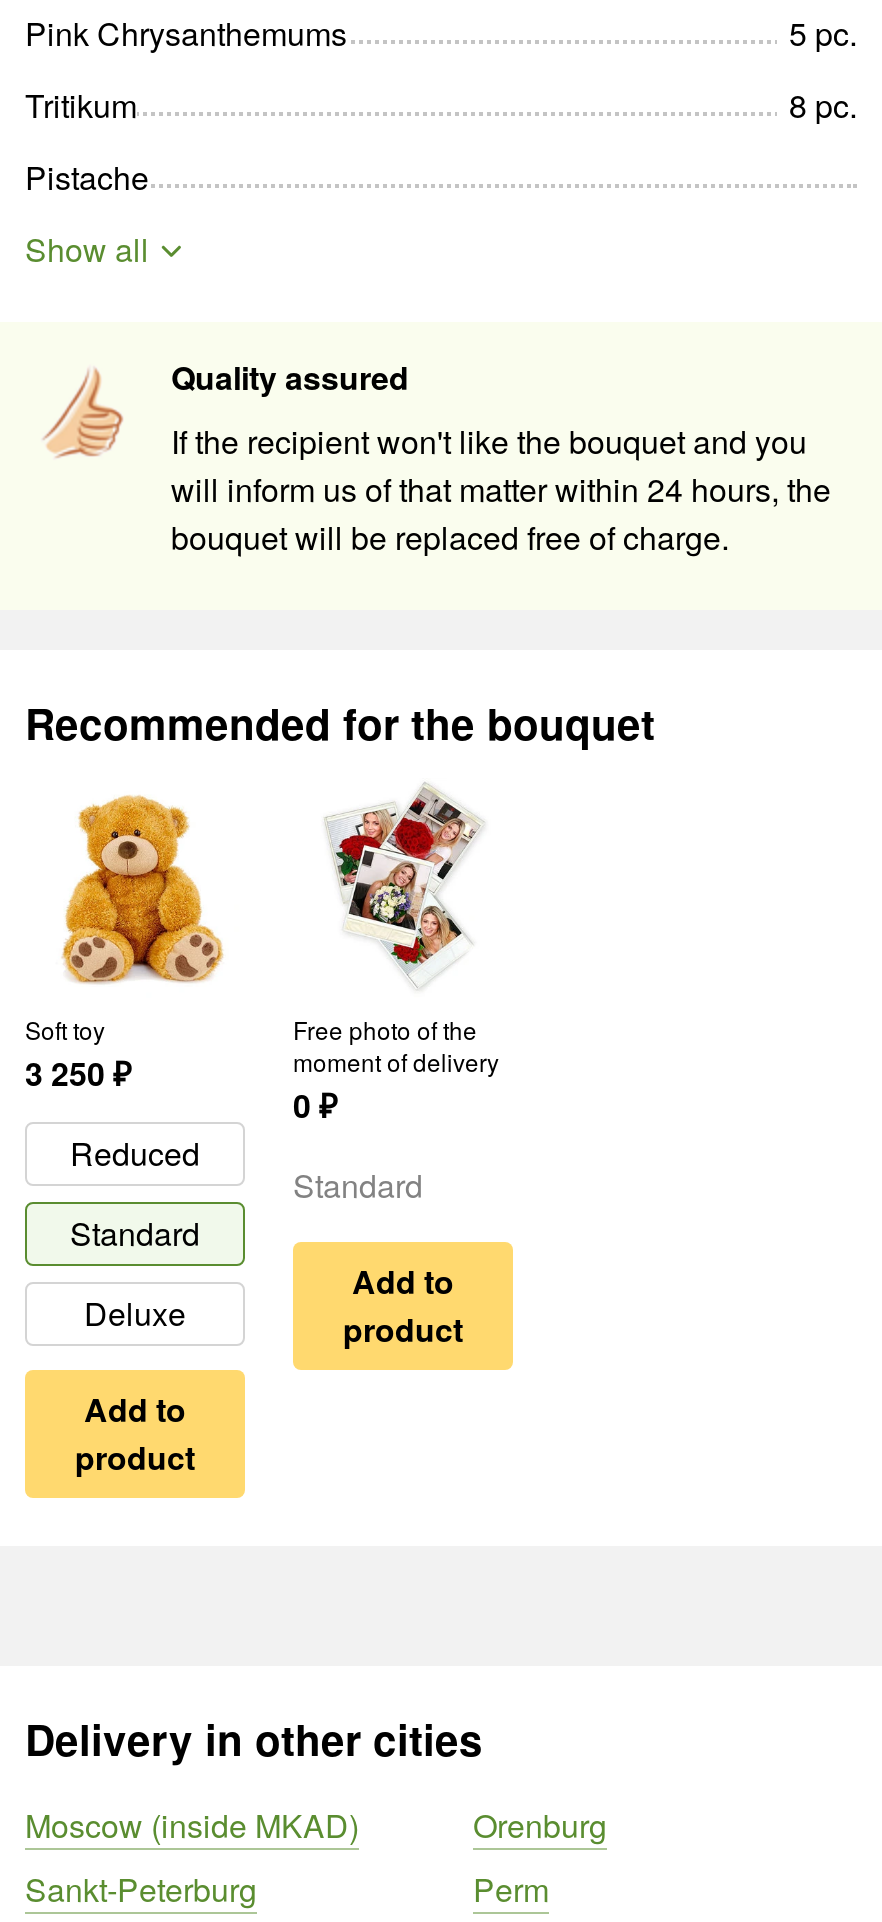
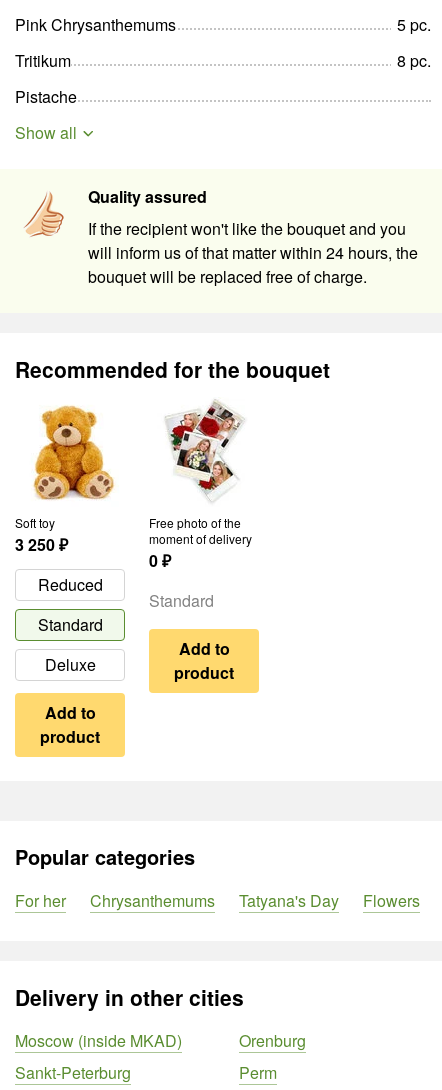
none -> [15,842,420,912] Popular categories | For her | Chrysanthemums | Tatyana's Day | Flowers

